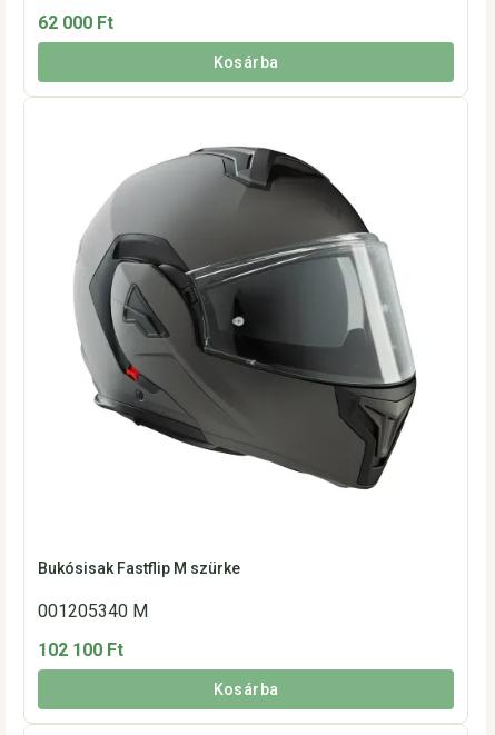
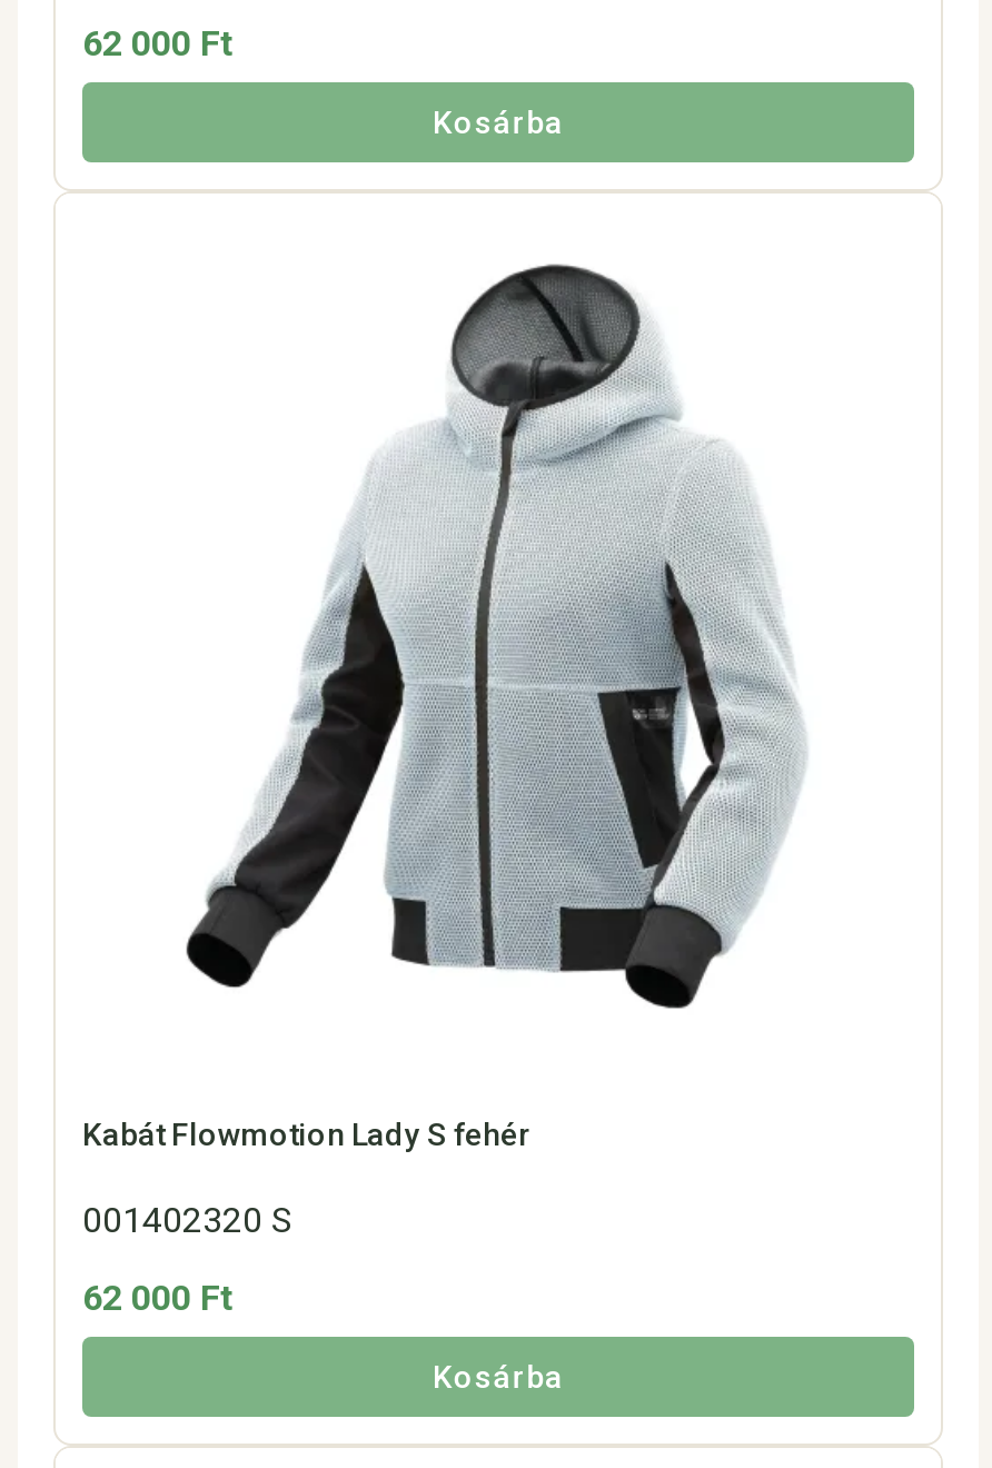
[73,133,417,505] [image] -> [156,262,839,1010] [image]
[38,559,240,577] Bukósisak Fastflip M szürke -> [82,1117,532,1152] Kabát Flowmotion Lady S fehér
[38,600,148,622] 001205340 M -> [82,1199,294,1241] 001402320 S
[38,639,123,660] 102 100 Ft -> [82,1277,234,1319] 62 000 Ft

